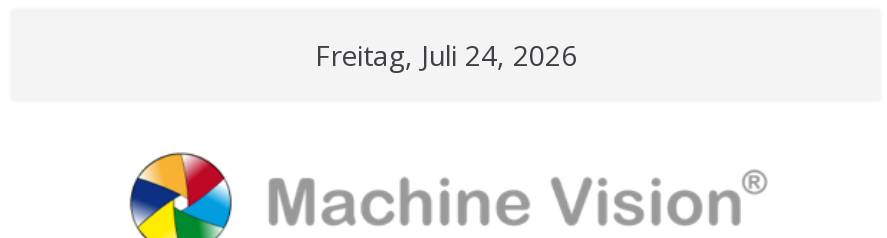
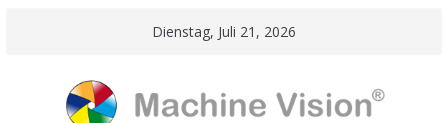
[315,36,577,74] Freitag, Juli 24, 2026 -> [152,22,296,41] Dienstag, Juli 21, 2026

